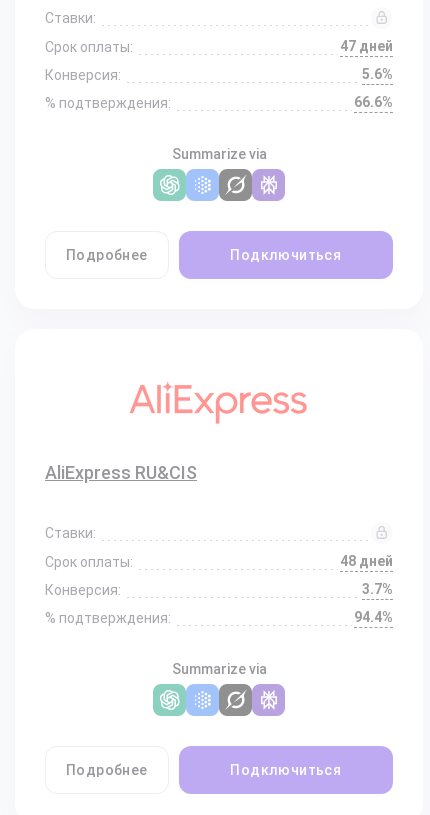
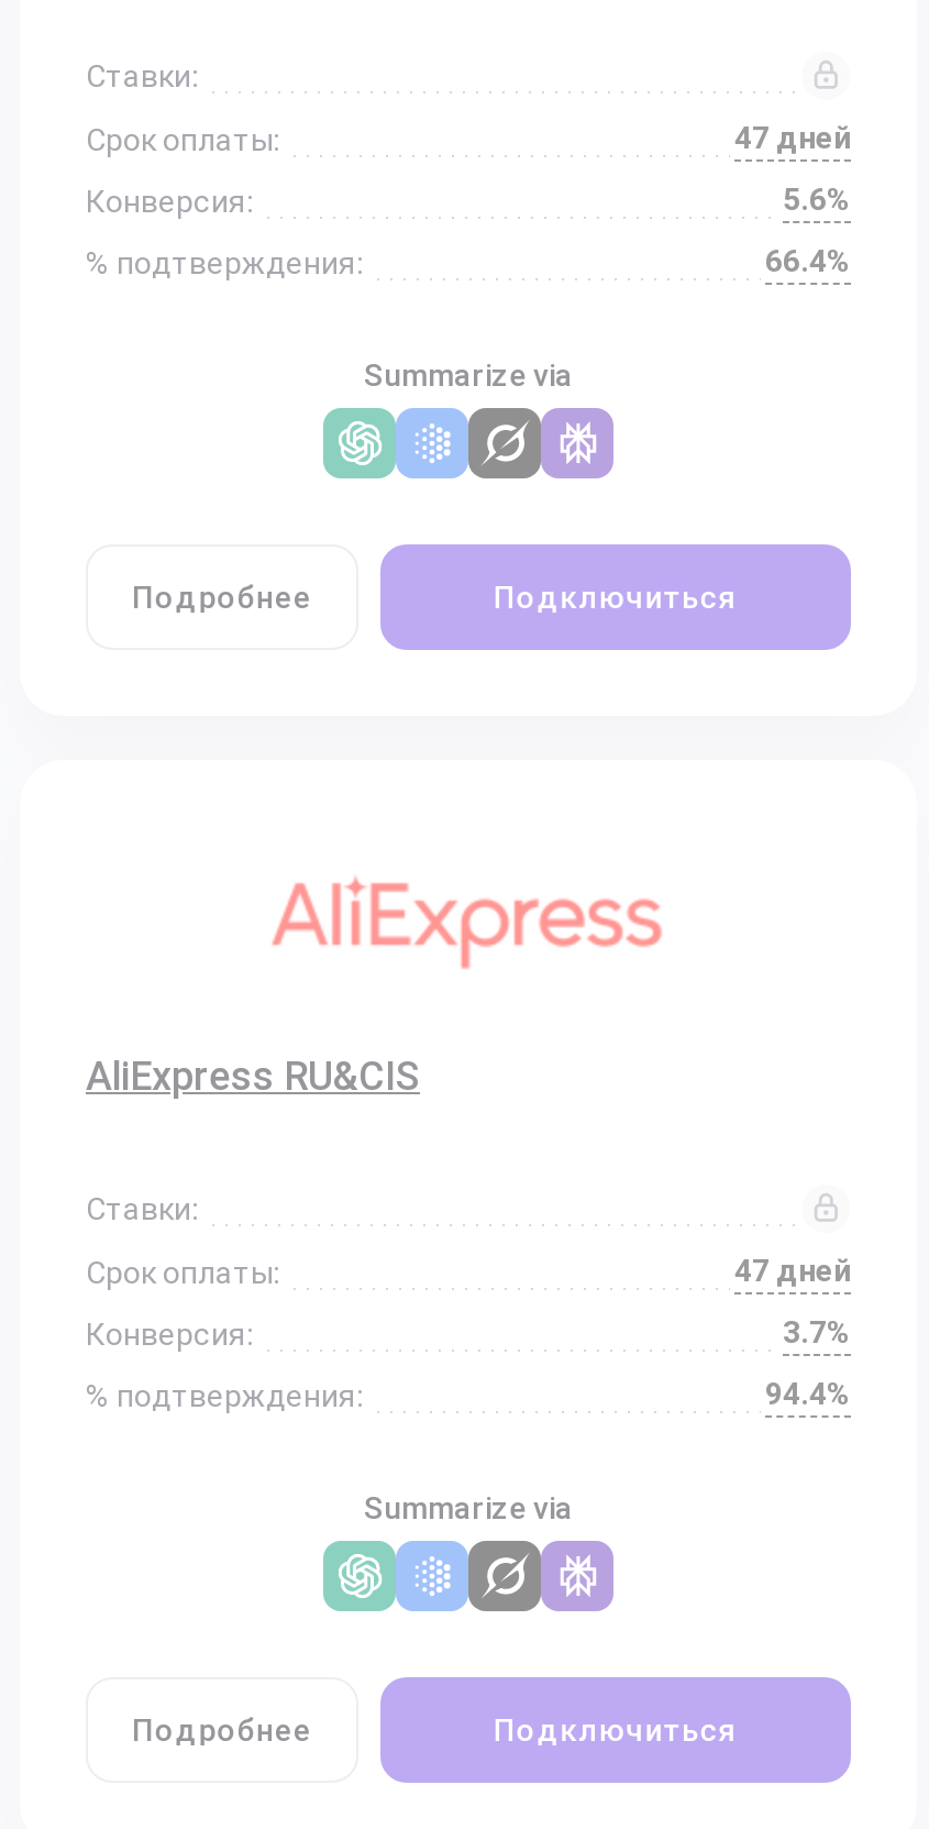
[354,94,393,110] 66.6% -> [765,243,851,278] 66.4%
[340,553,393,569] 48 дней -> [734,1253,851,1288] 47 дней

